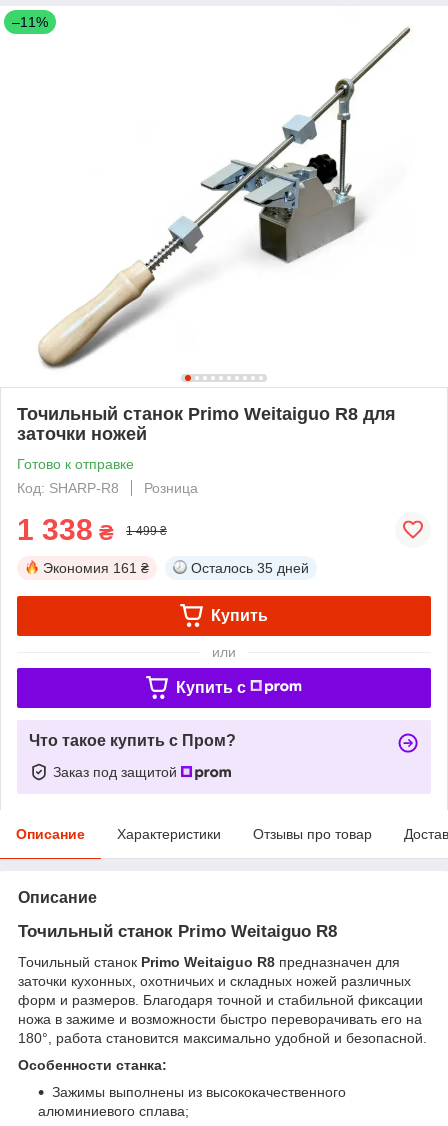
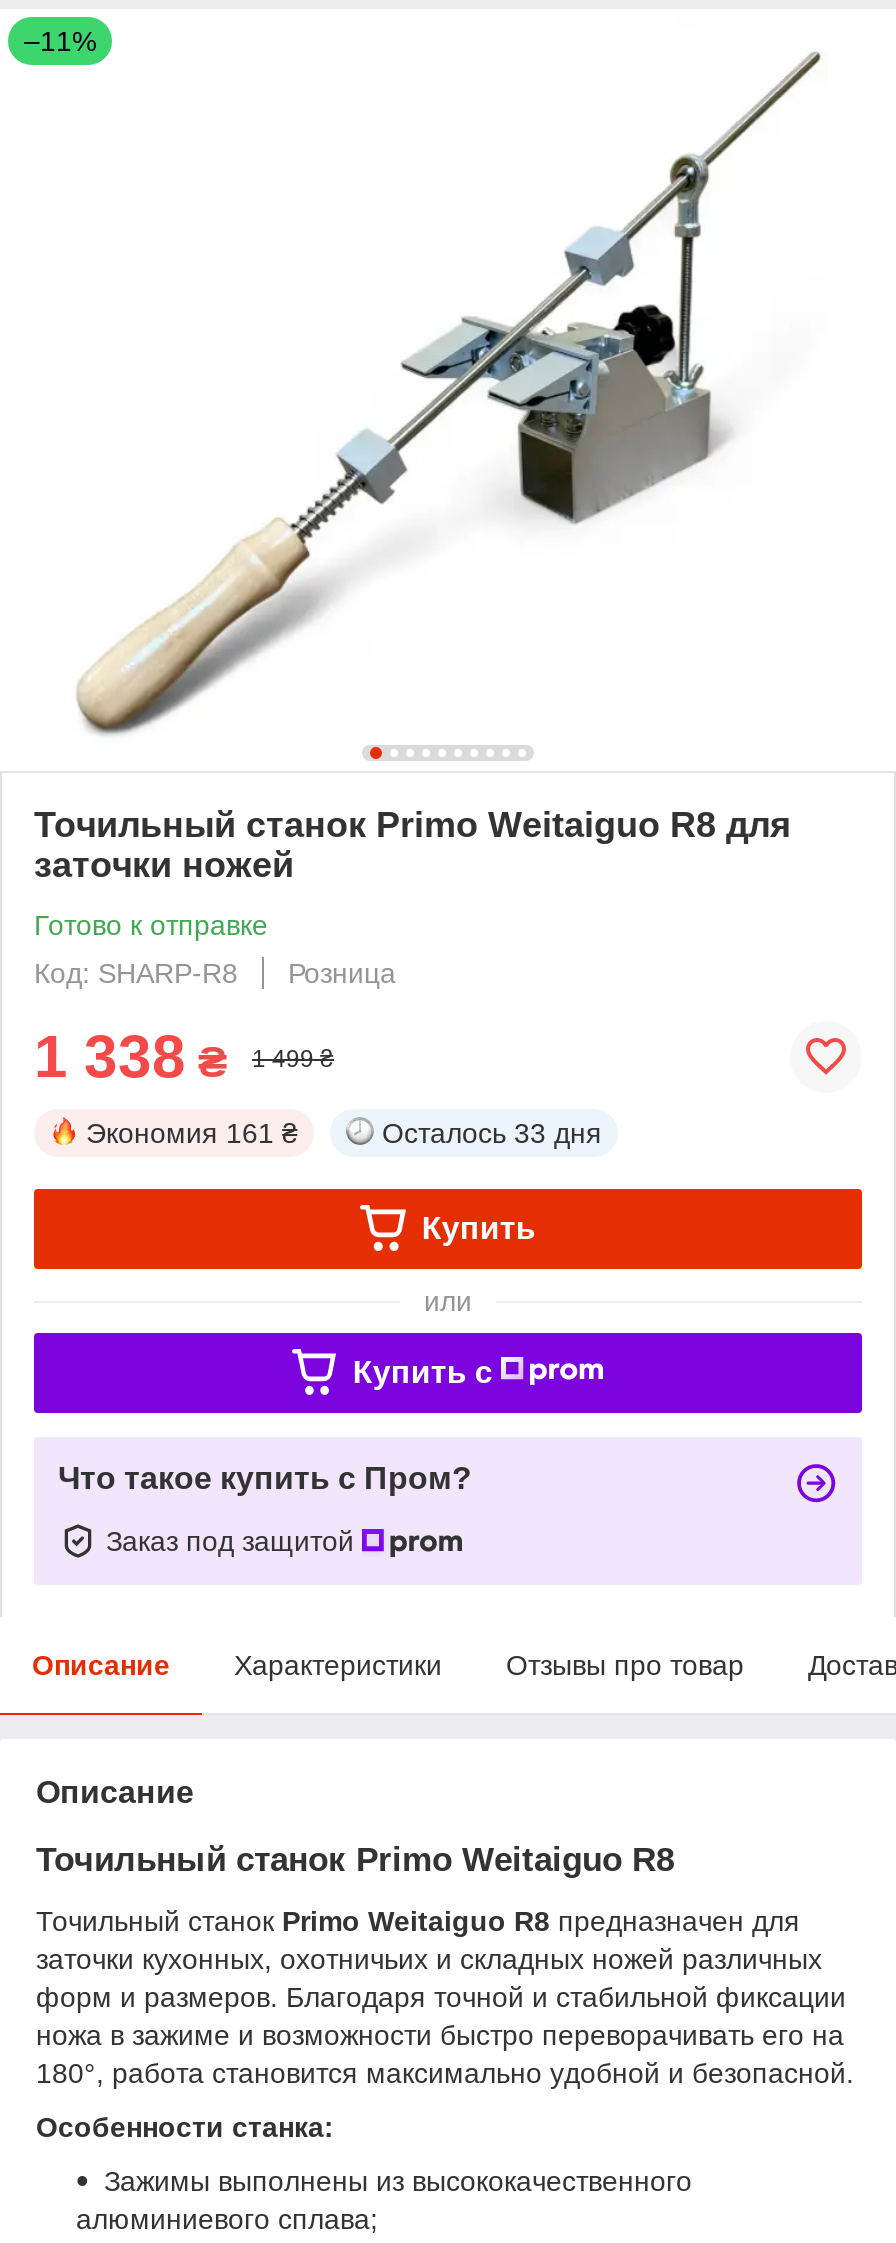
[191,560,309,576] Осталось 35 дней -> [382,1117,602,1149] Осталось 33 дня

